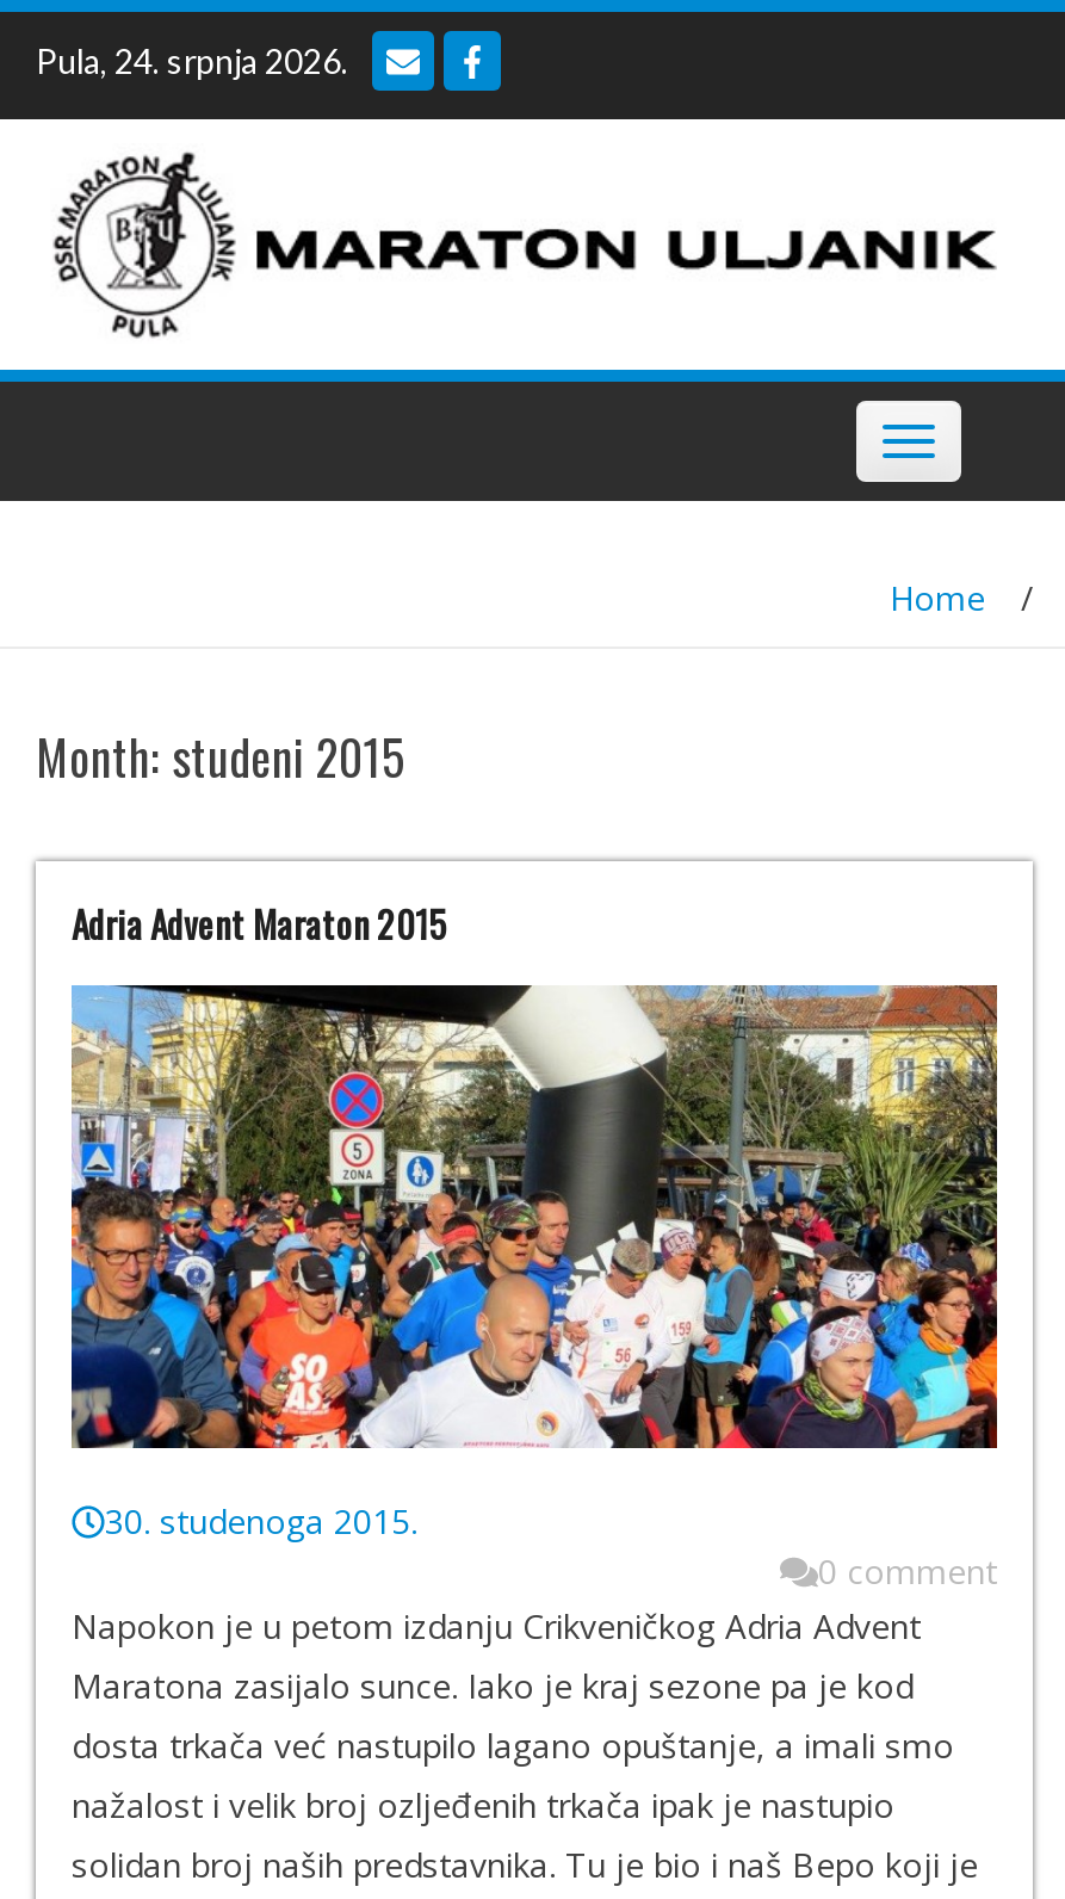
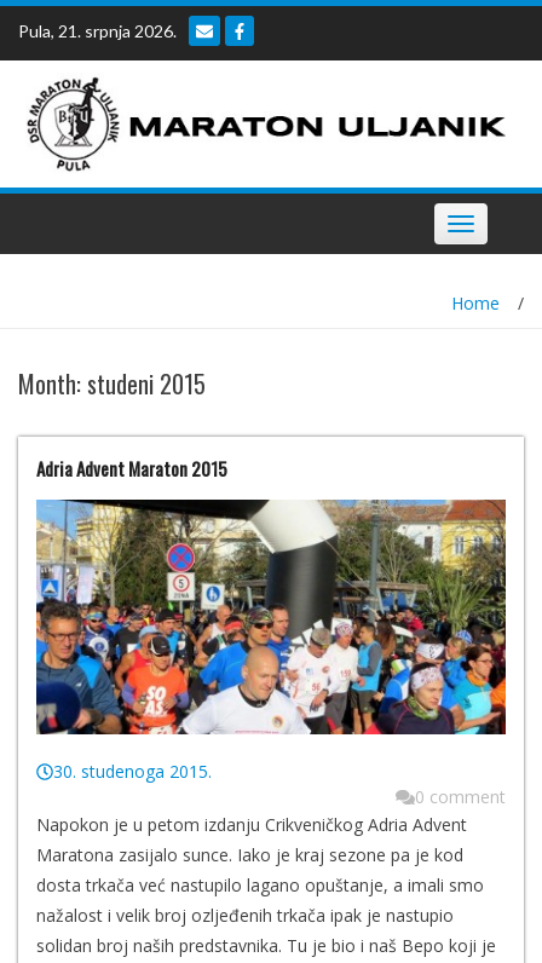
[36,41,348,81] Pula, 24. srpnja 2026. -> [18,21,177,41] Pula, 21. srpnja 2026.

